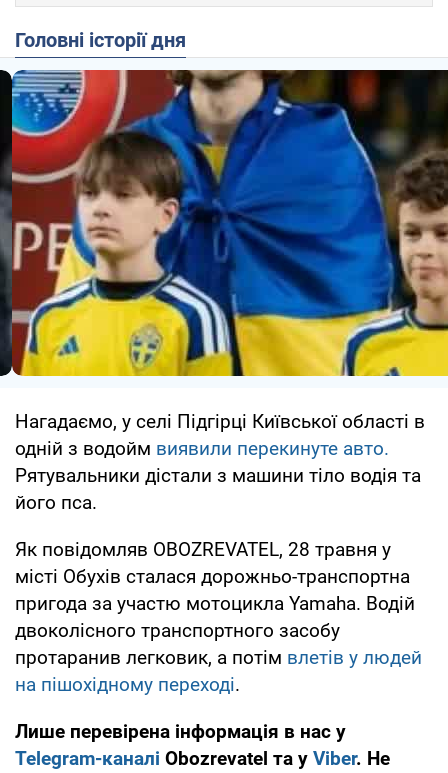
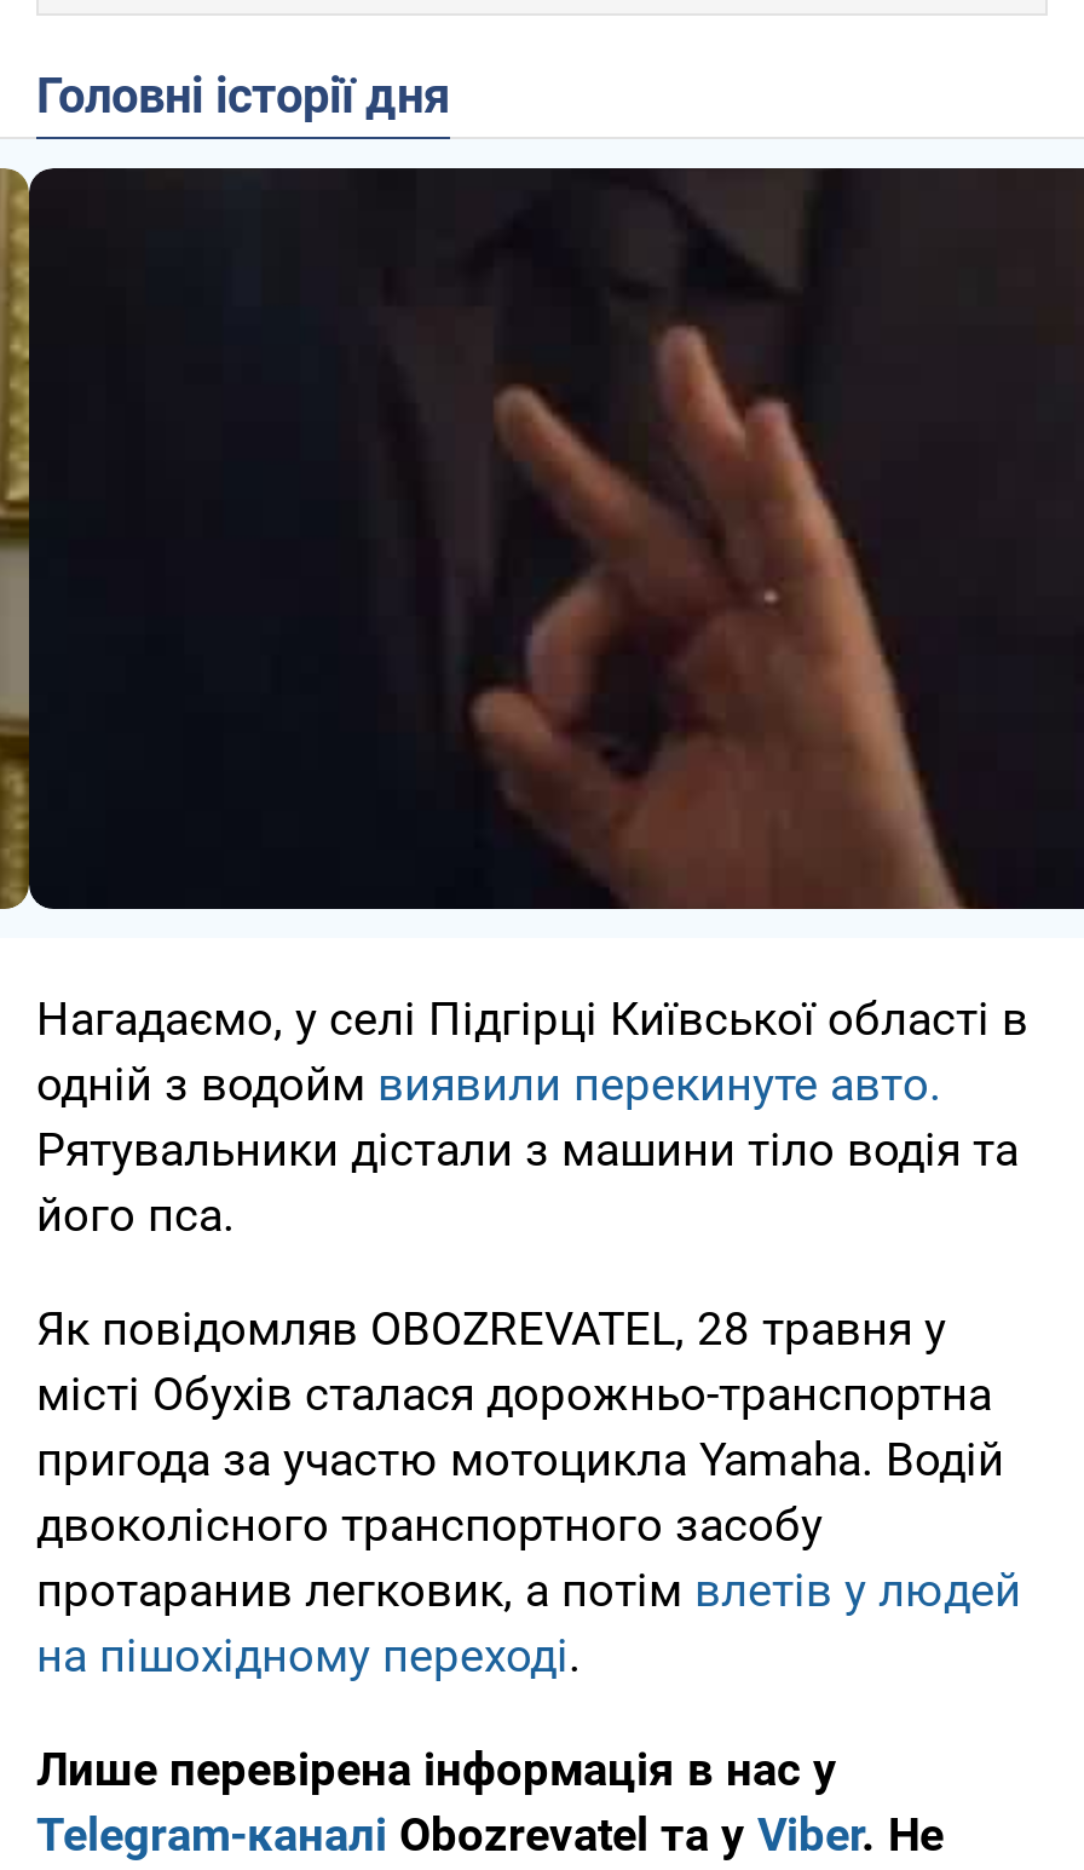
[3,69,445,377] [image] -> [7,166,1077,911] [image]

